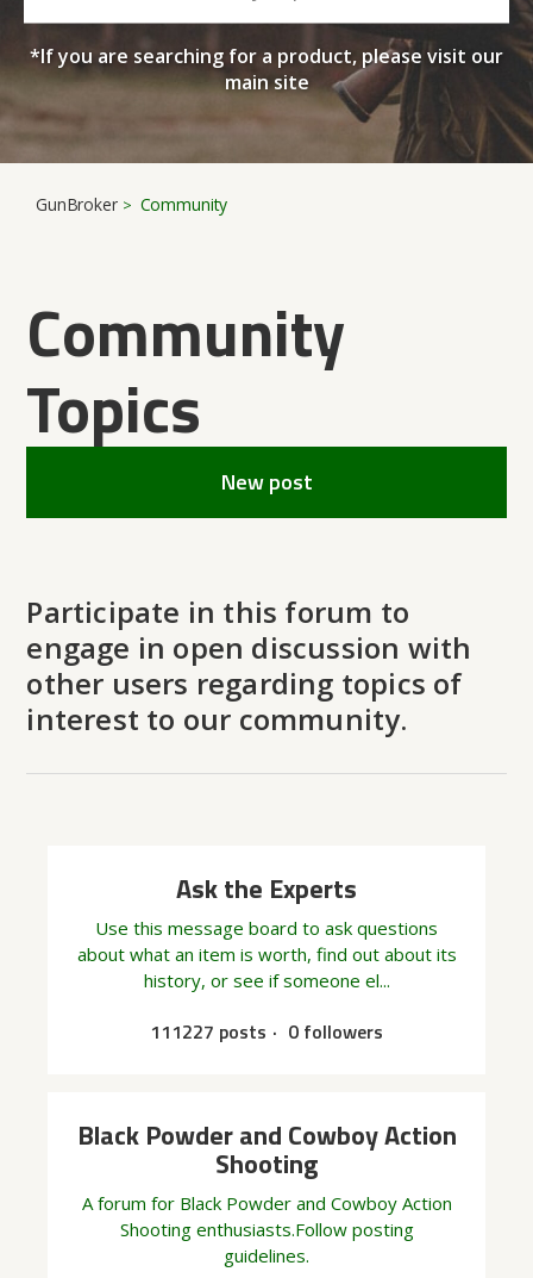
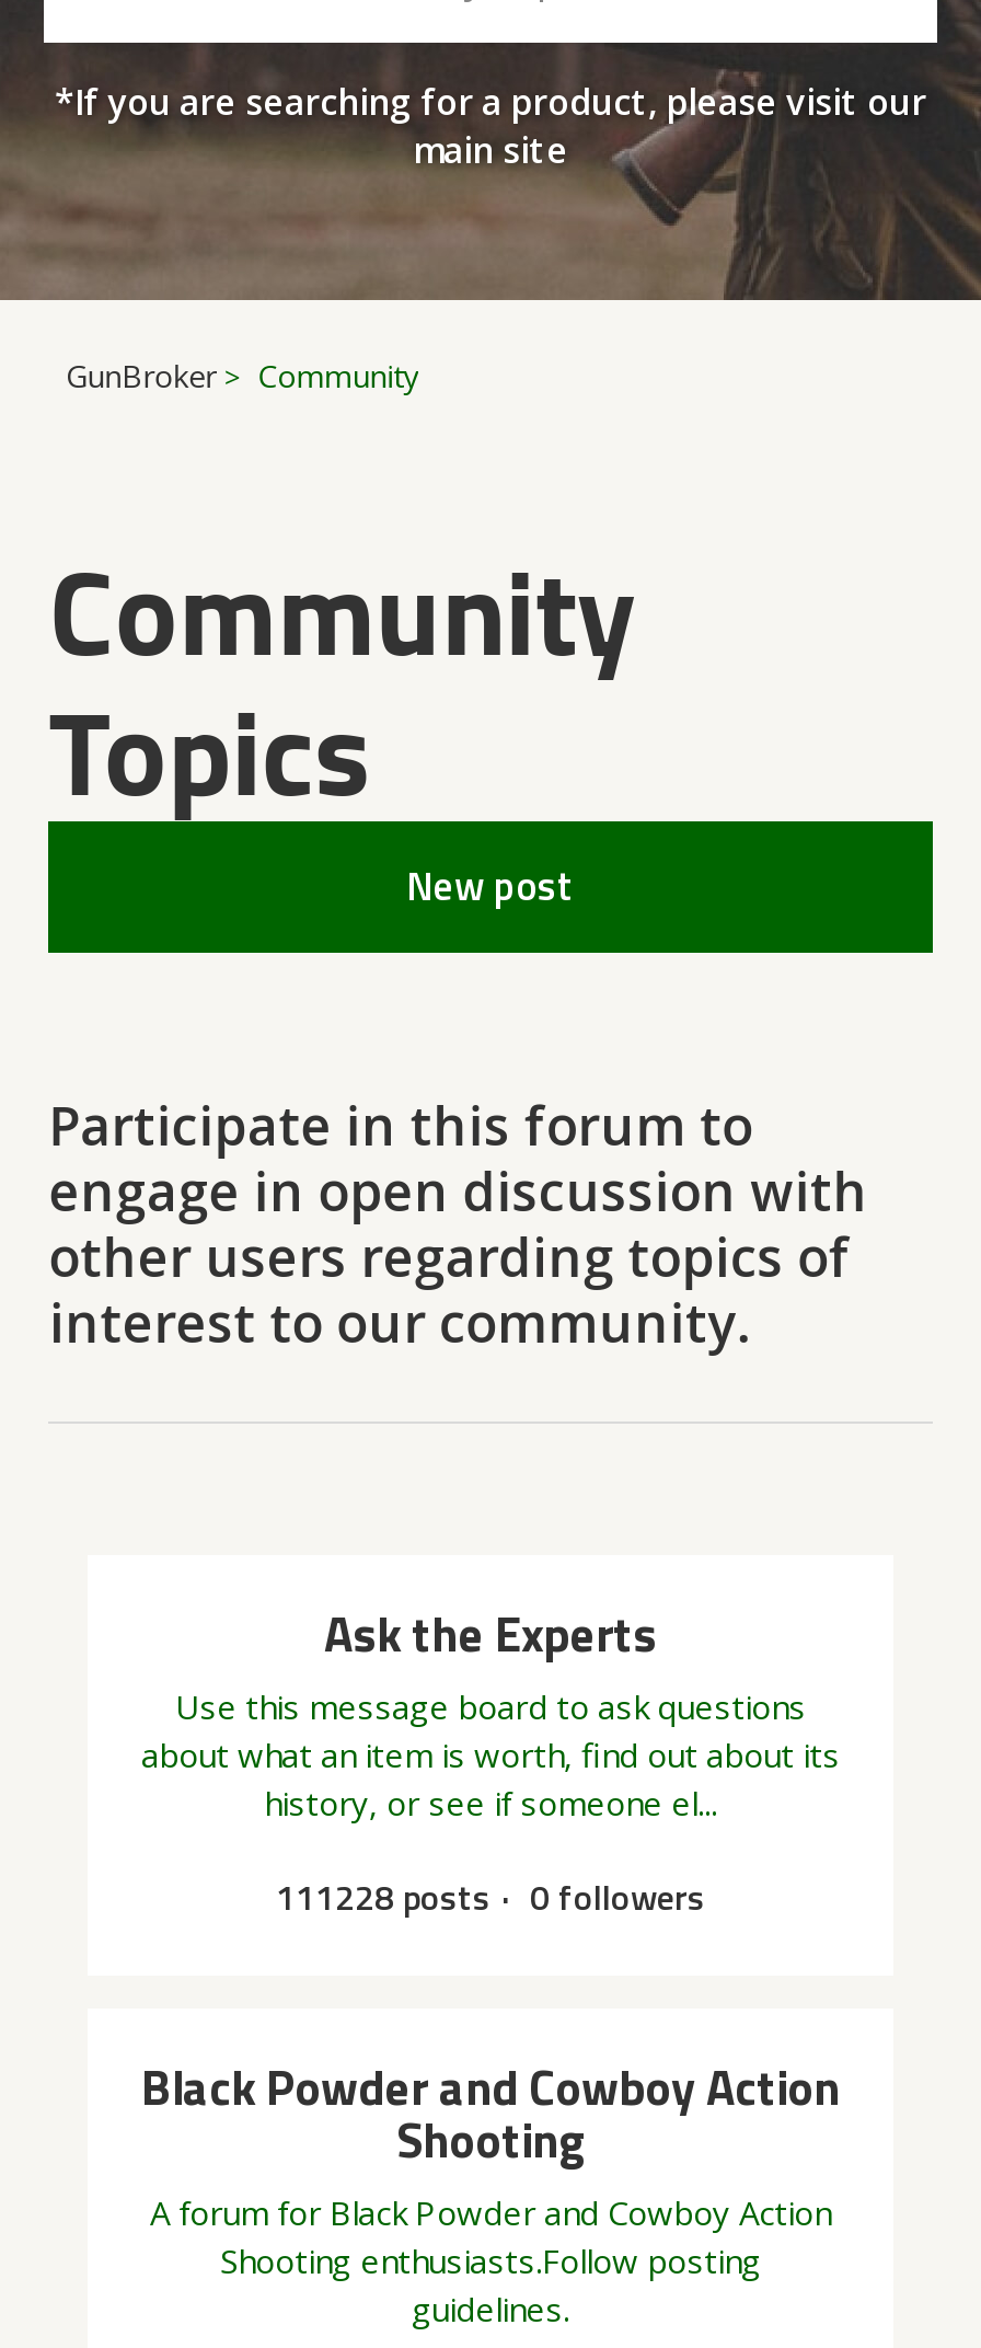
[150,1017,383,1046] 111227 posts 0 followers -> [276,1871,705,1923] 111228 posts 0 followers

